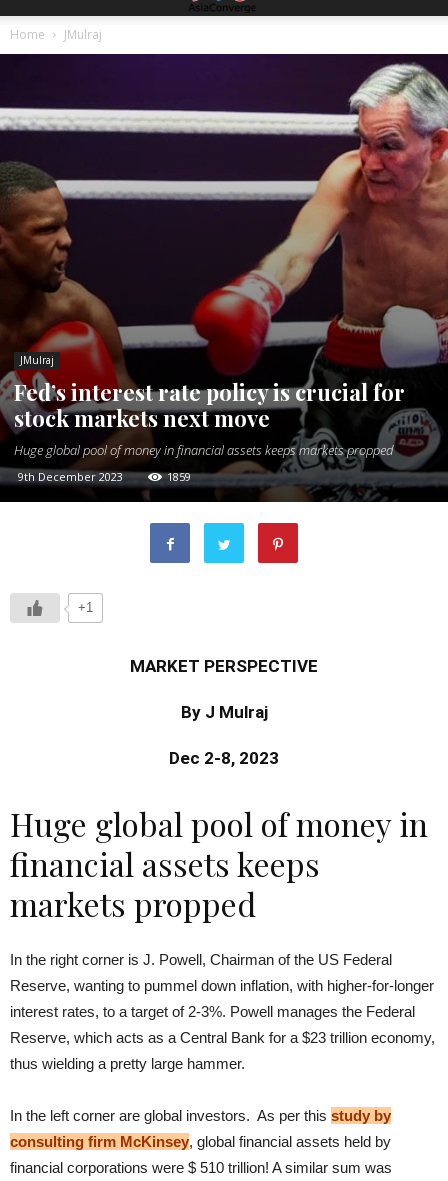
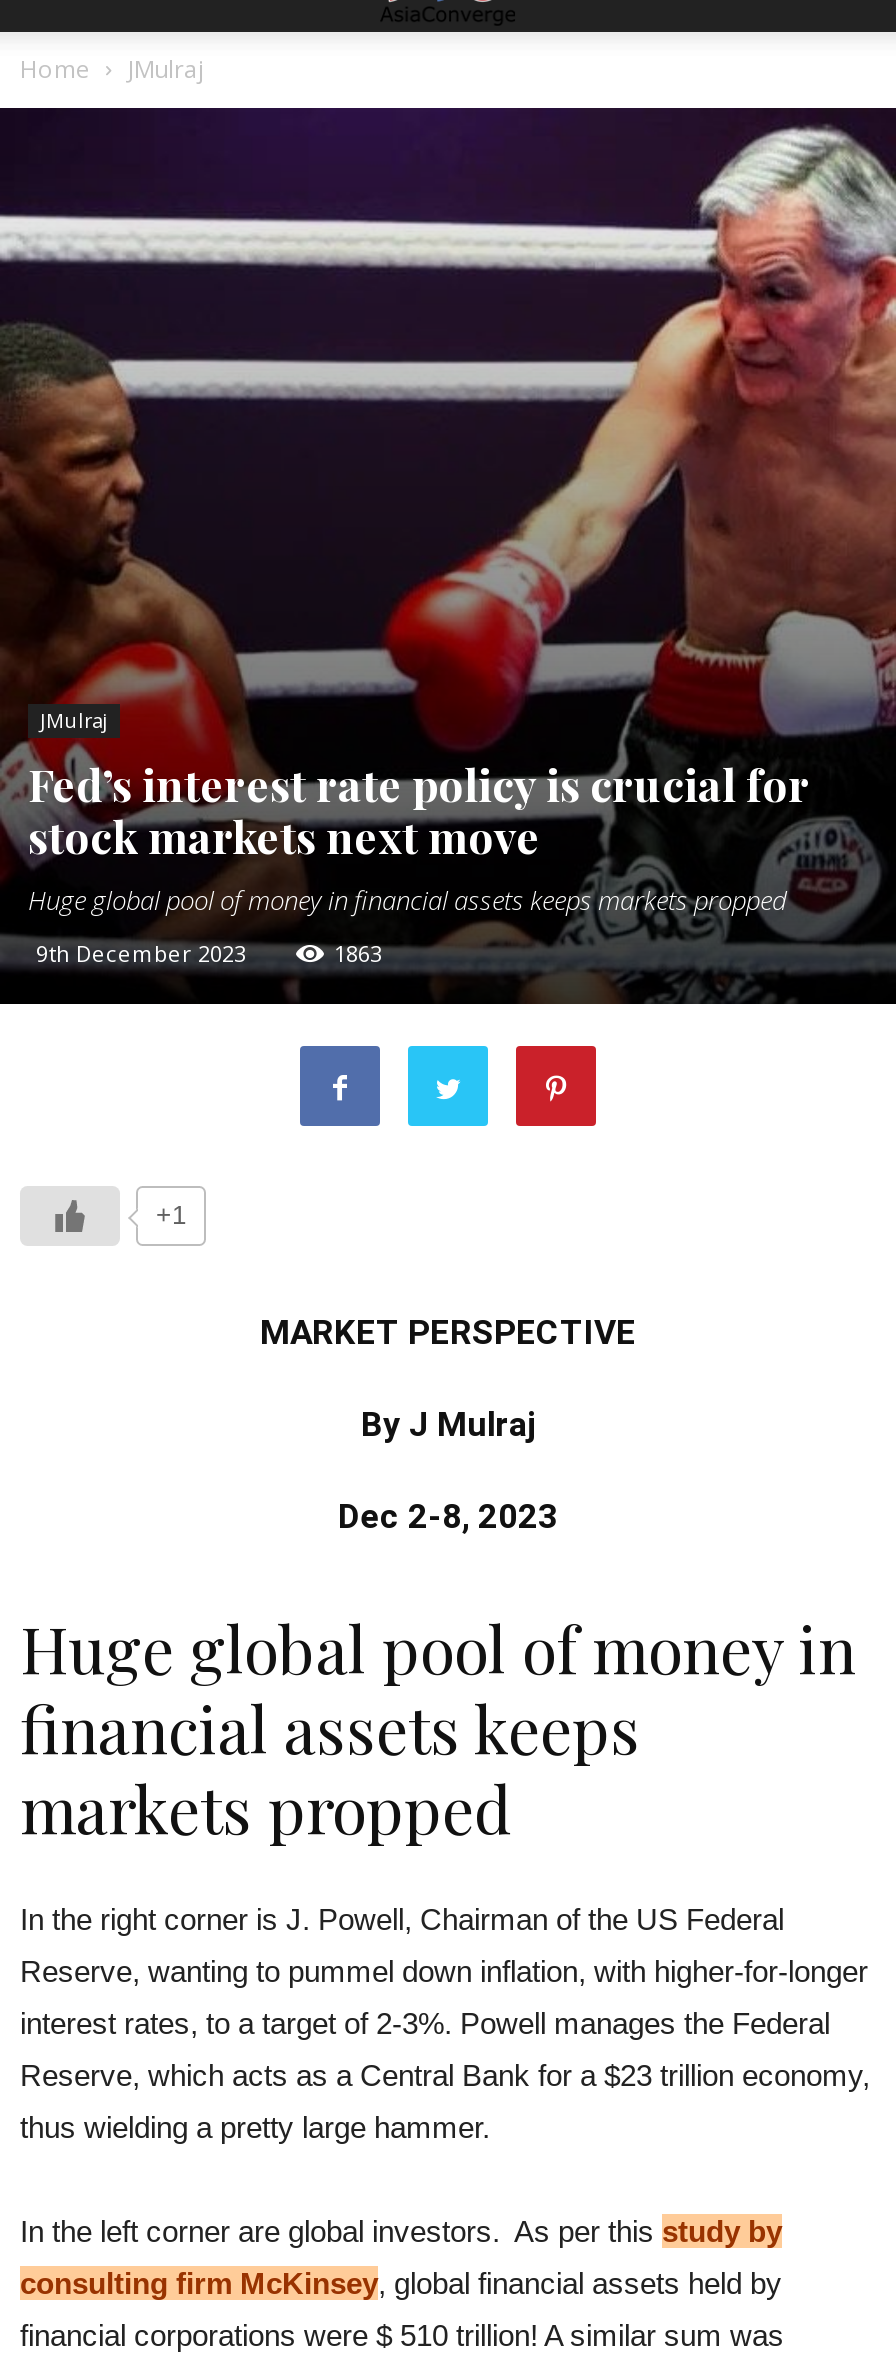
[167,469,191,484] 1859 -> [334,938,382,968] 1863

